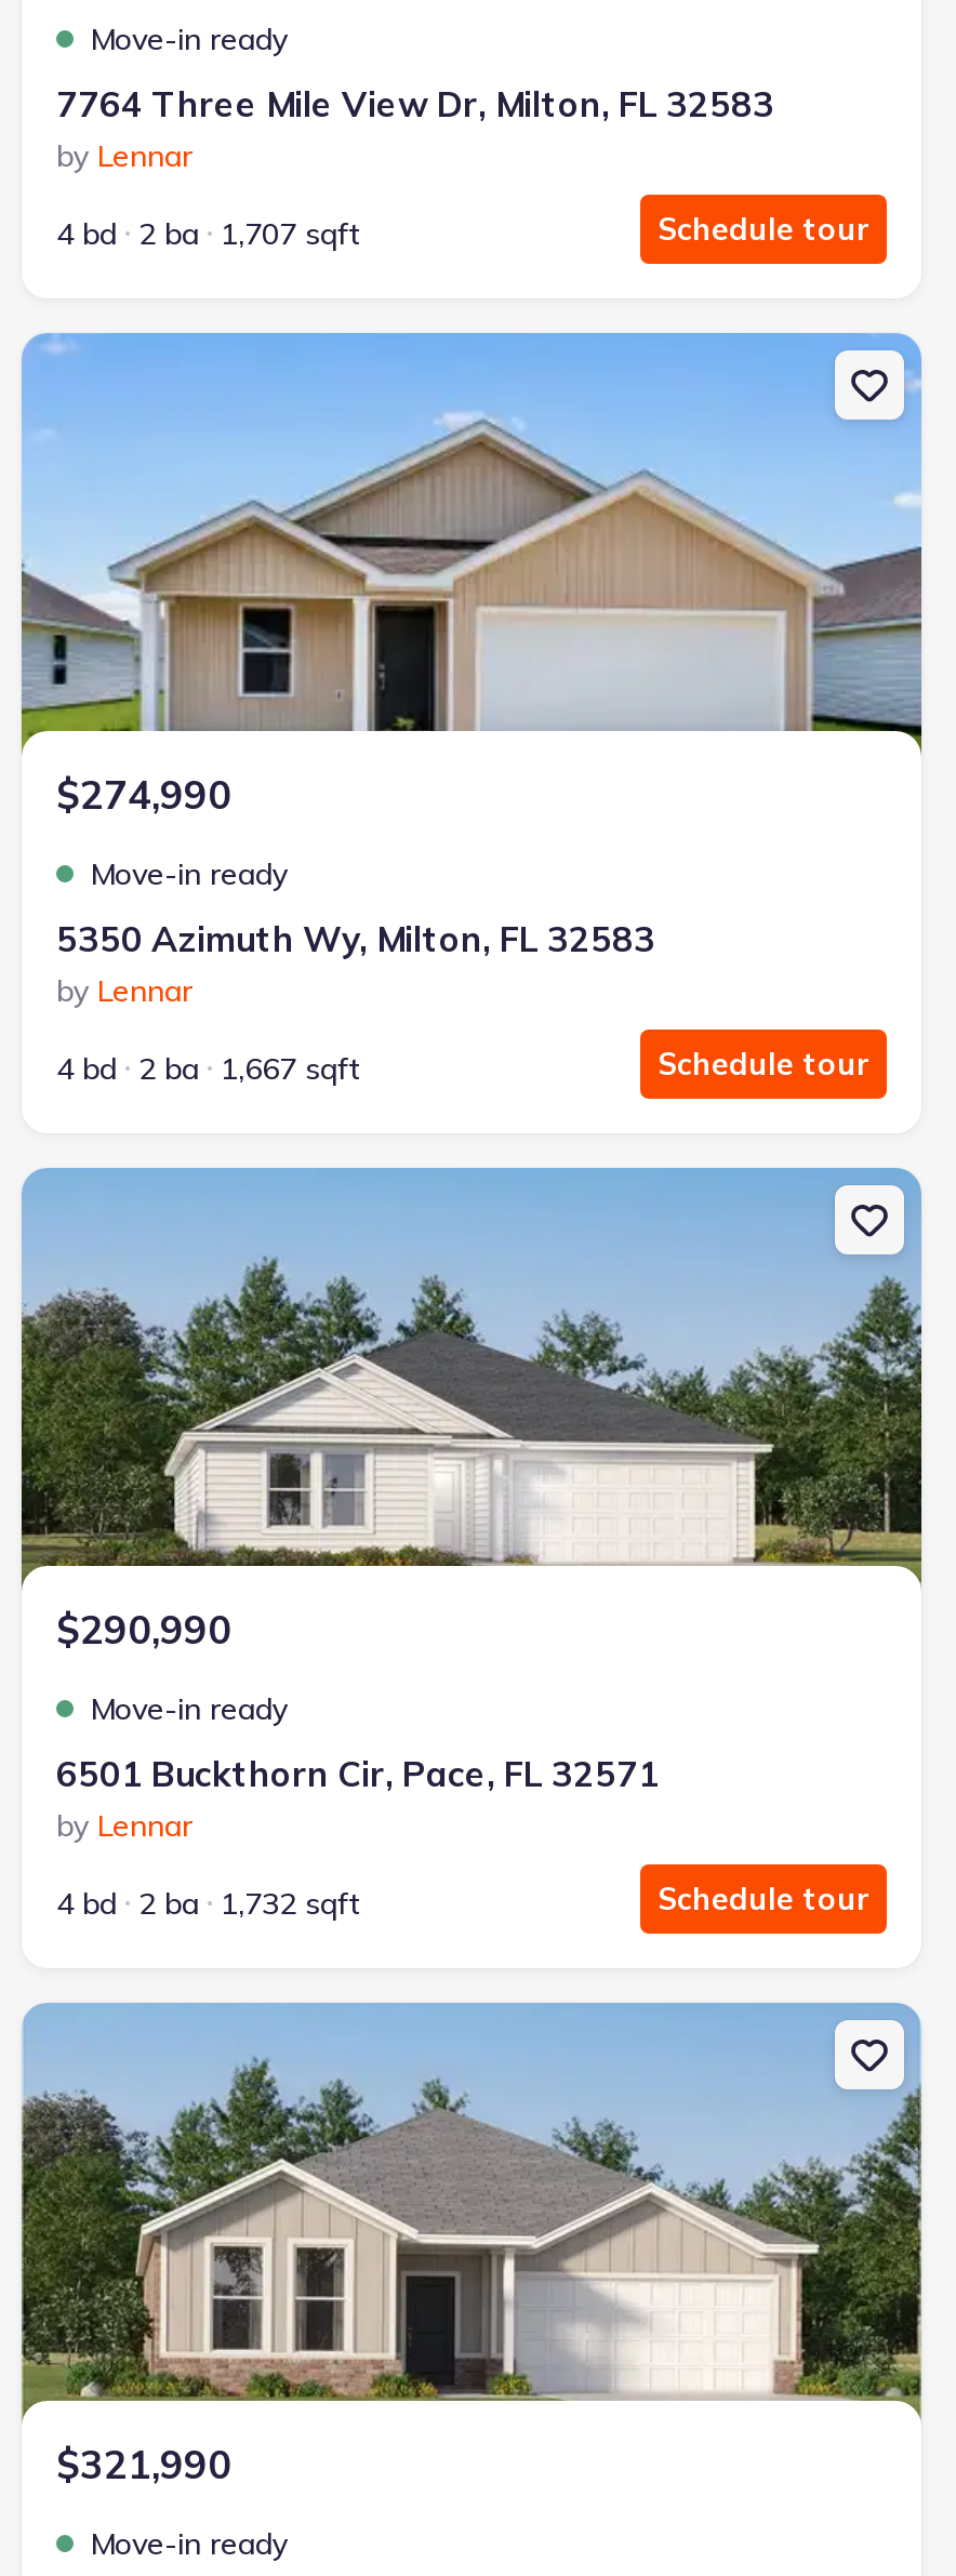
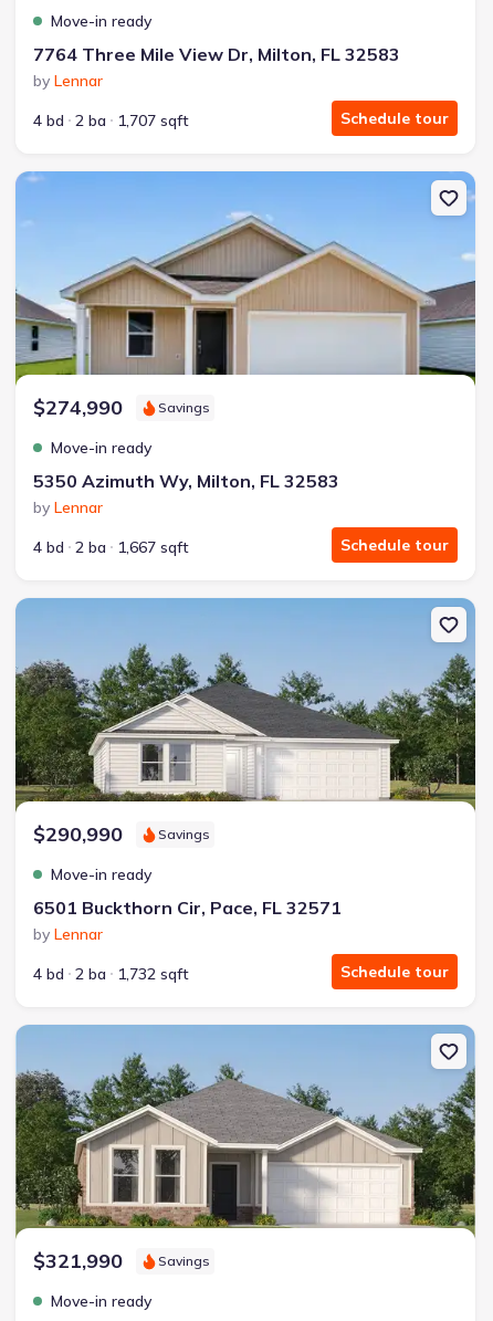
none -> [158,399,210,416] Savings
none -> [158,826,210,842] Savings
none -> [158,1252,210,1269] Savings

